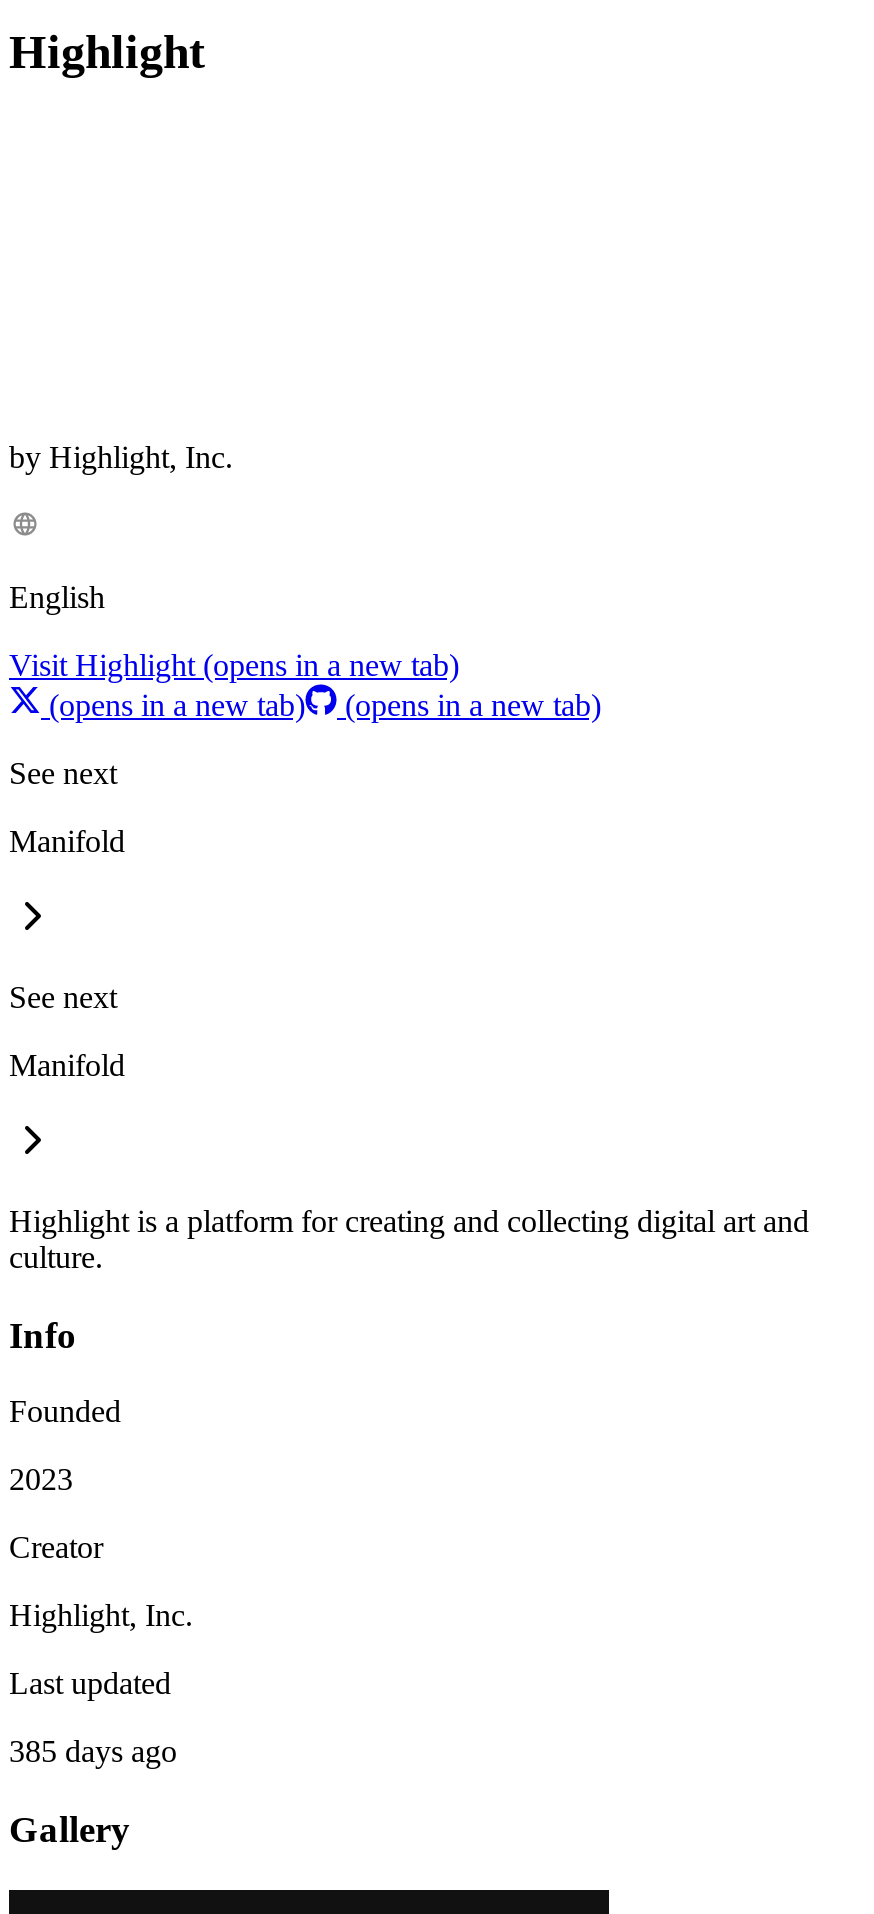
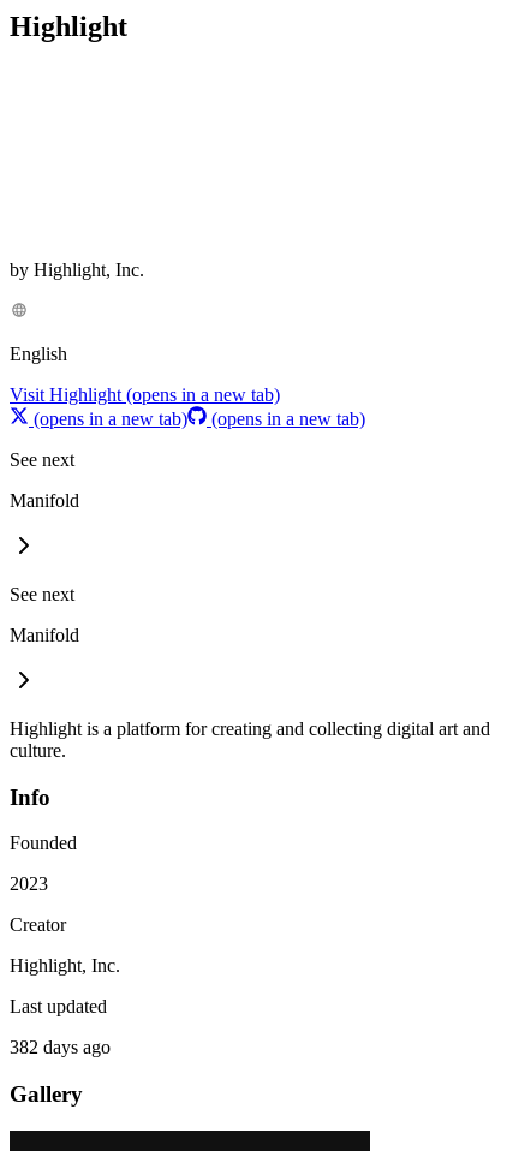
[9,1734,177,1768] 385 days ago -> [10,1037,111,1058] 382 days ago

